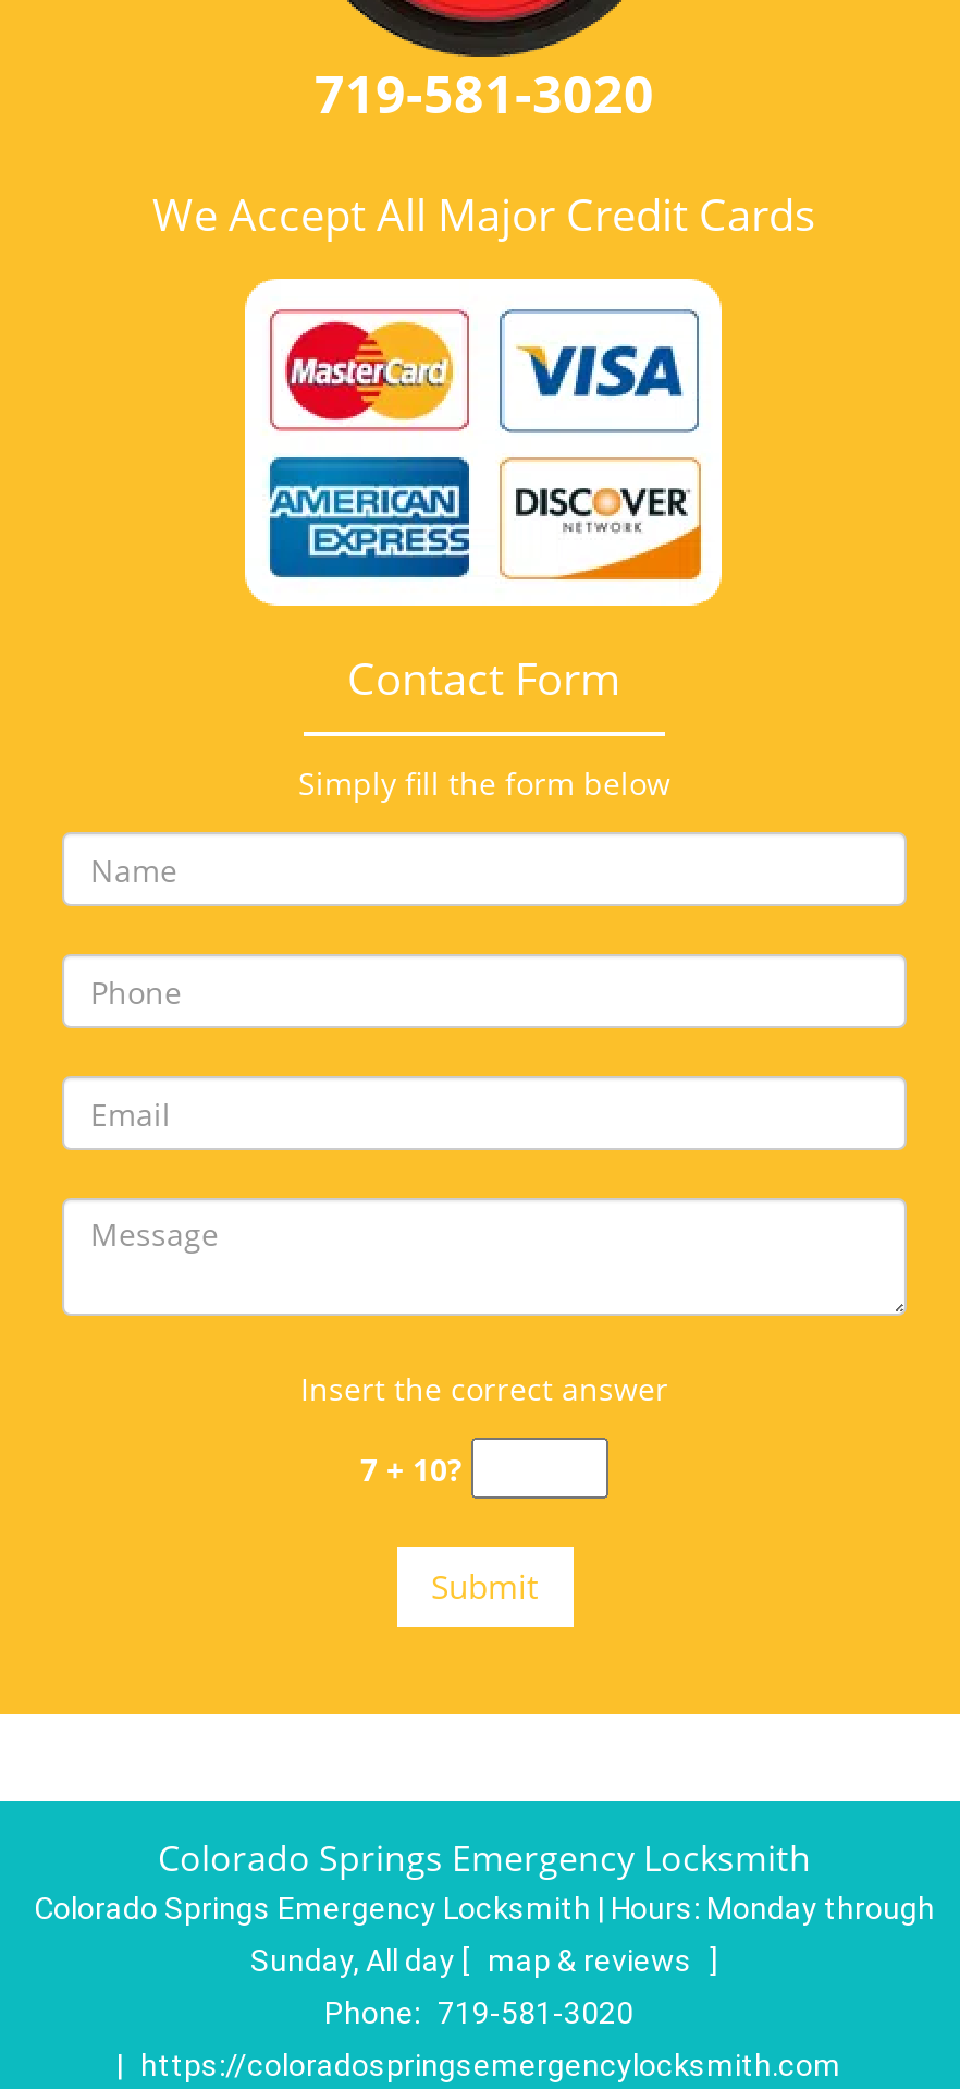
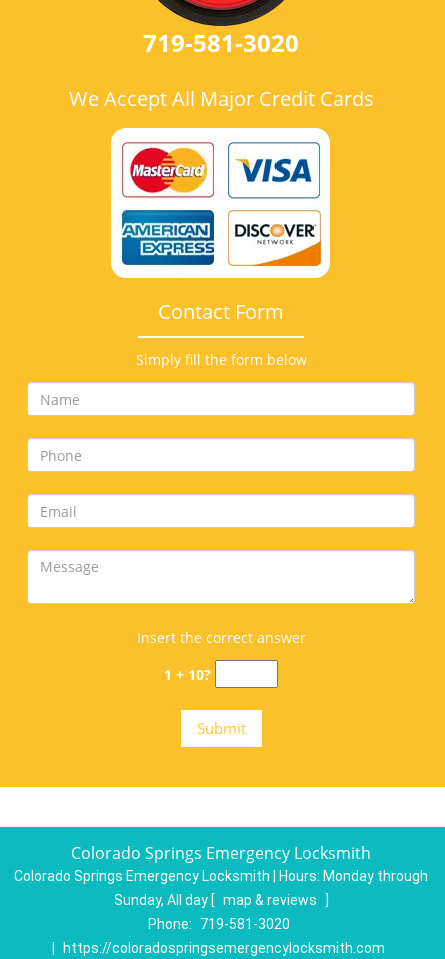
[360,1449,463,1490] 7 + 10? -> [164,665,211,684] 1 + 10?

